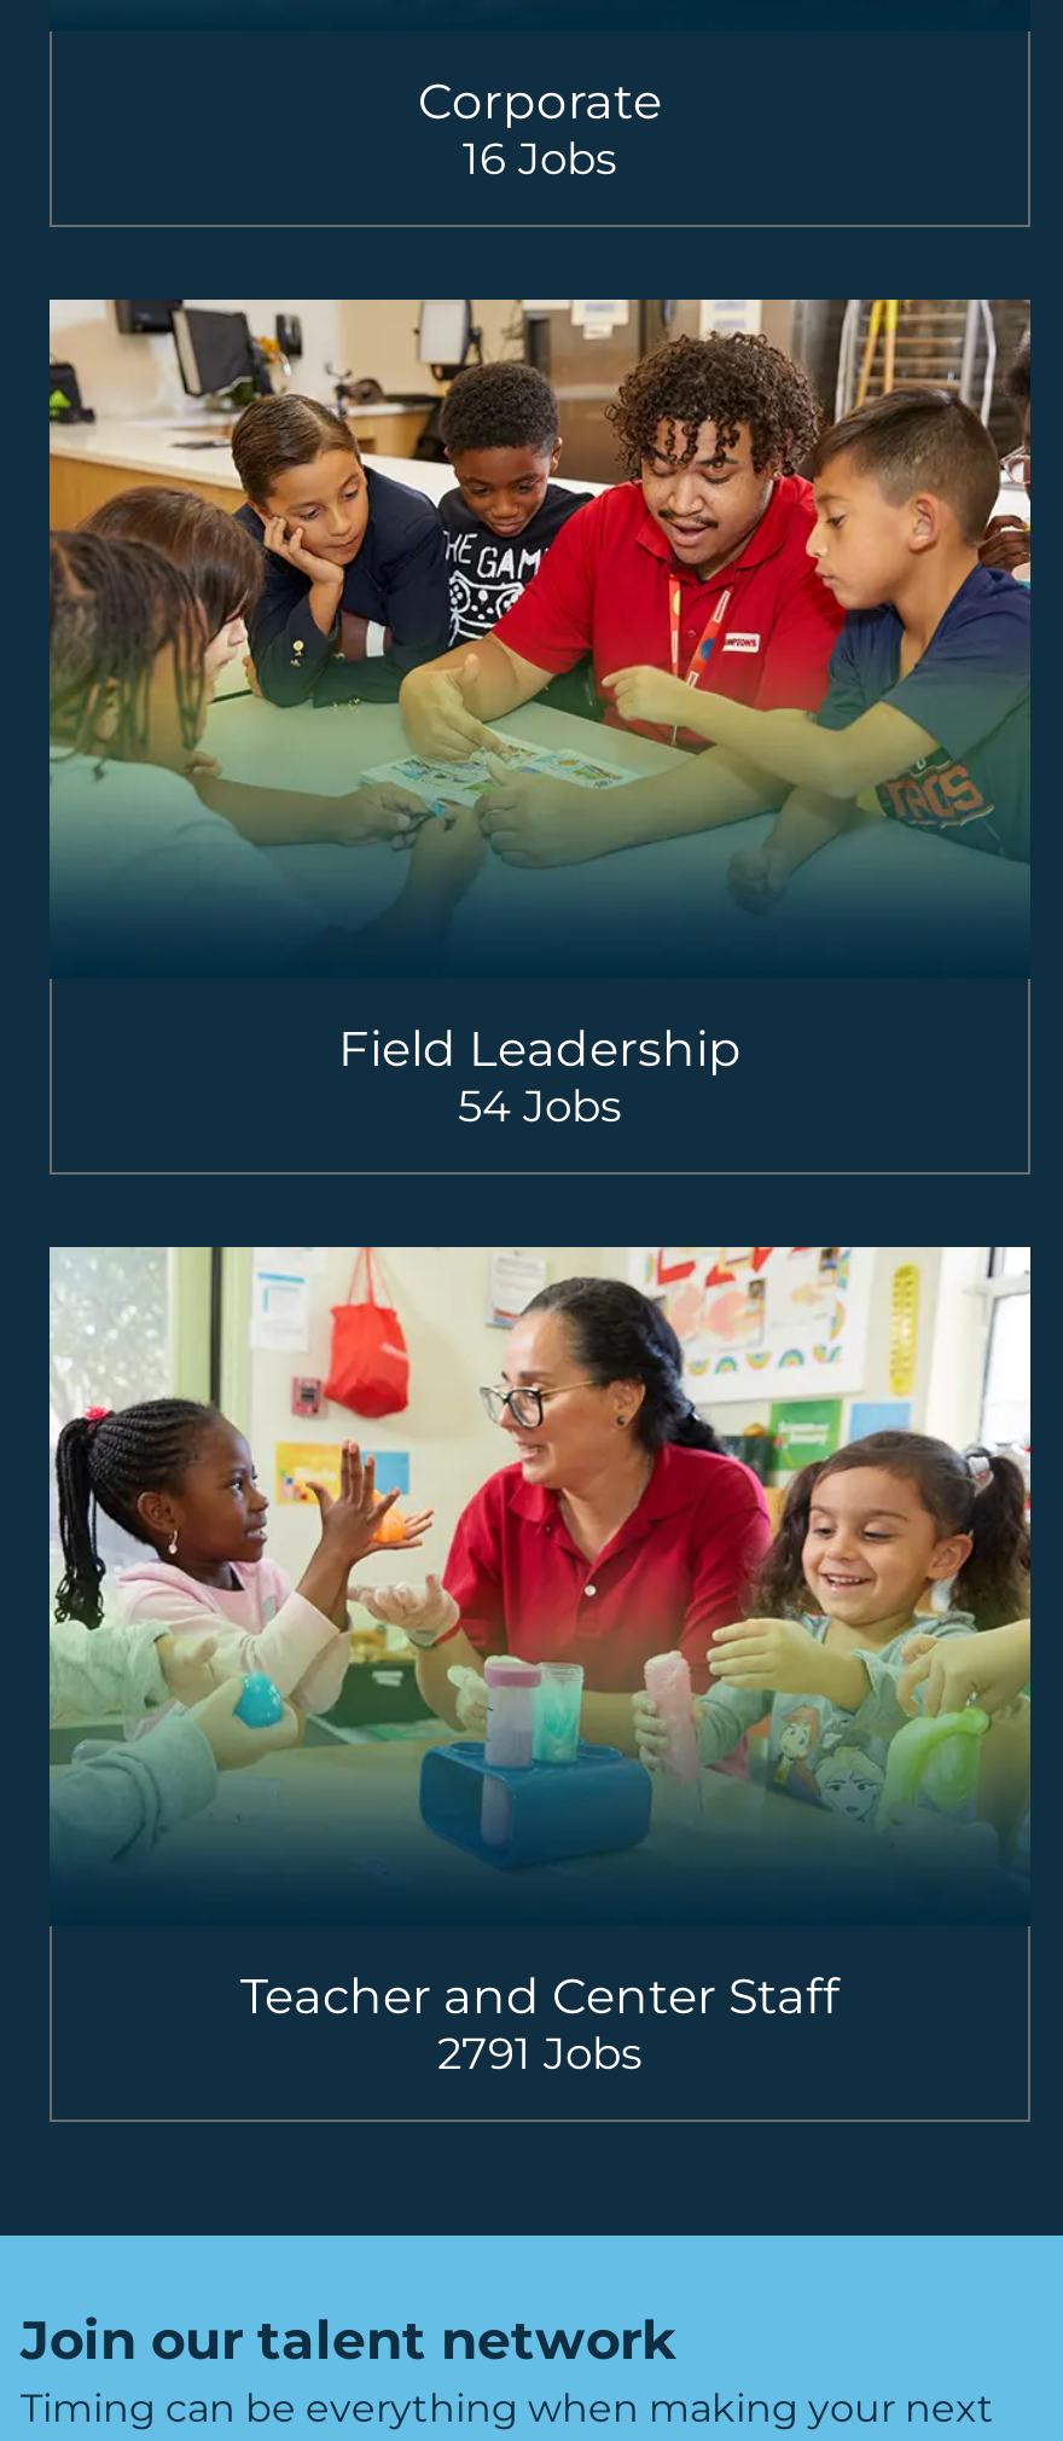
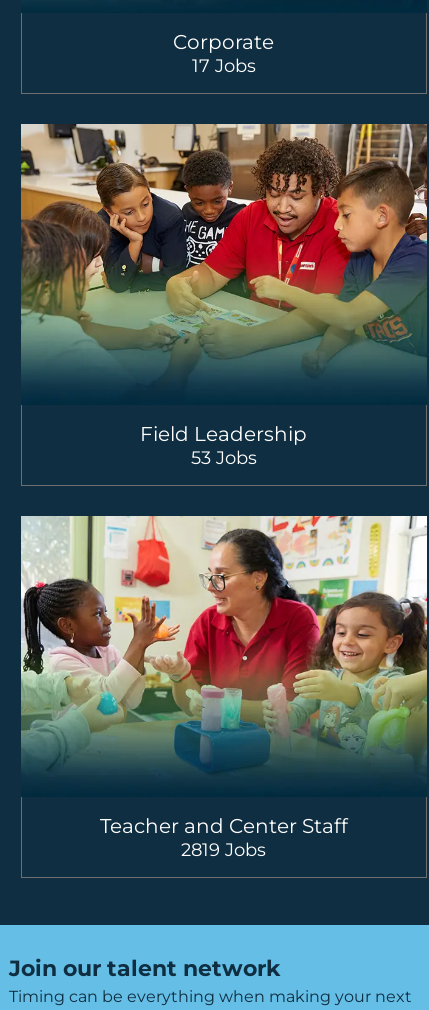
[463,133,617,186] 16 Jobs -> [192,55,256,77] 17 Jobs
[458,1080,622,1133] 54 Jobs -> [191,447,257,469] 53 Jobs
[437,2027,643,2080] 2791 Jobs -> [181,839,266,861] 2819 Jobs

